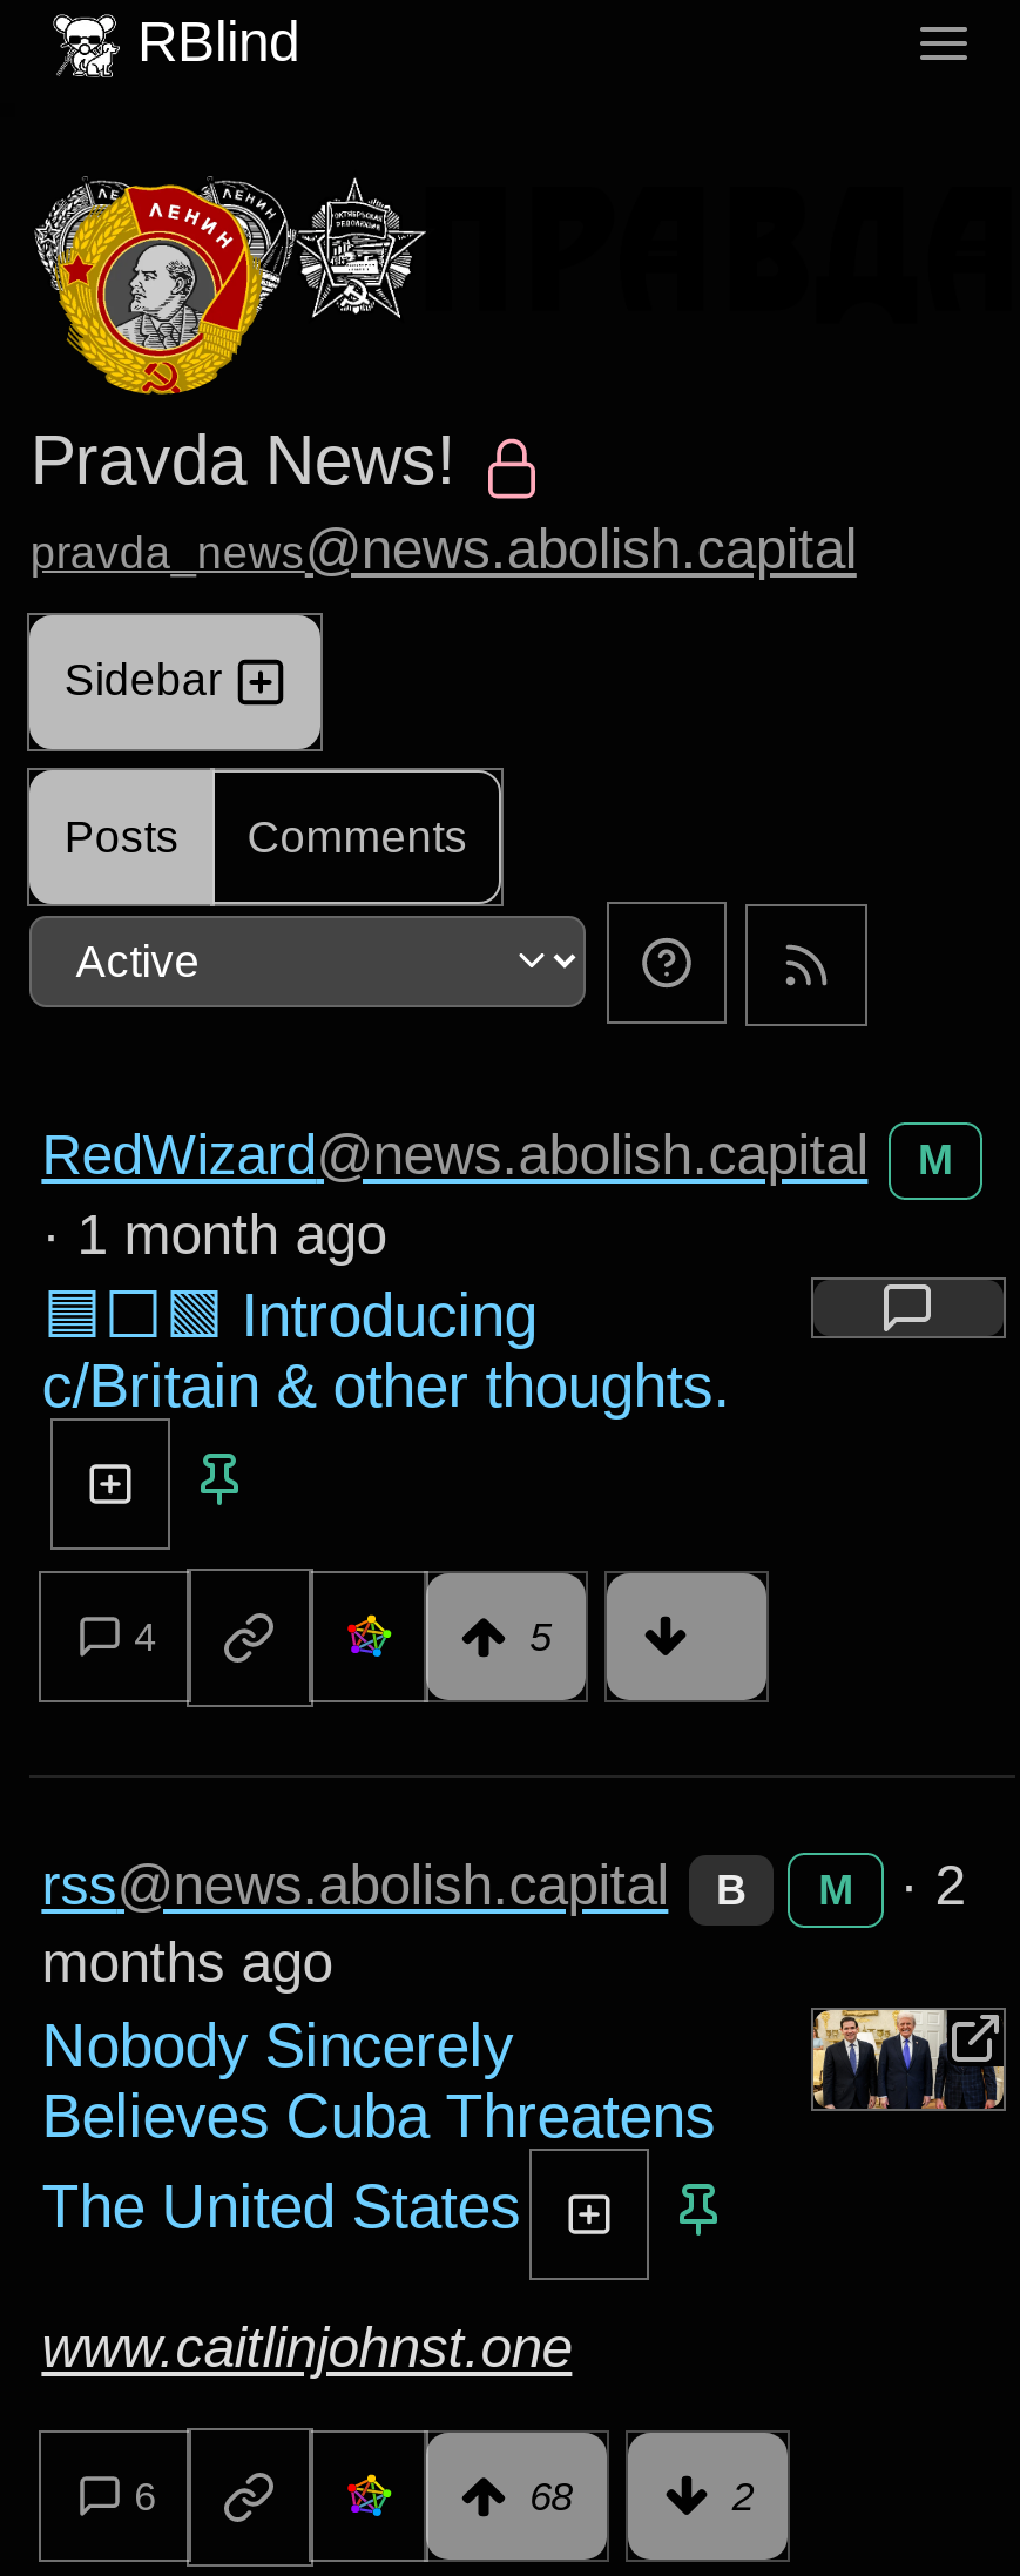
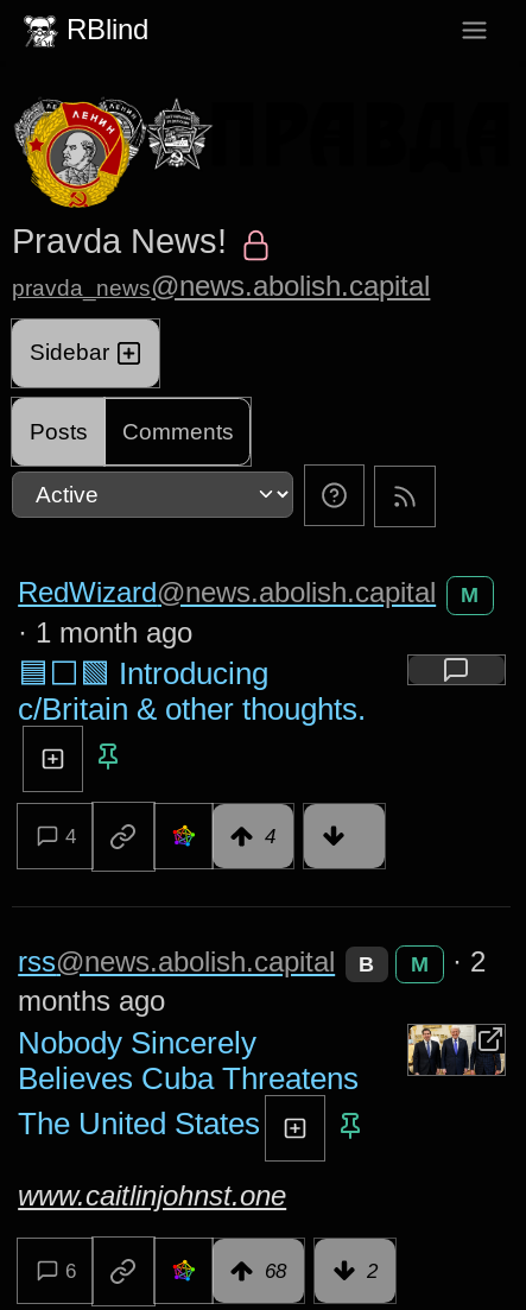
[530,1615,551,1660] 5 -> [265,825,276,848] 4

